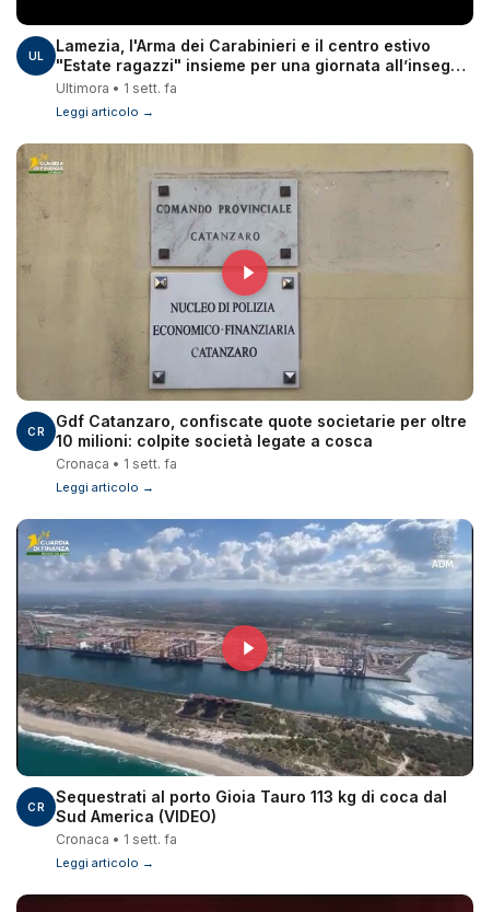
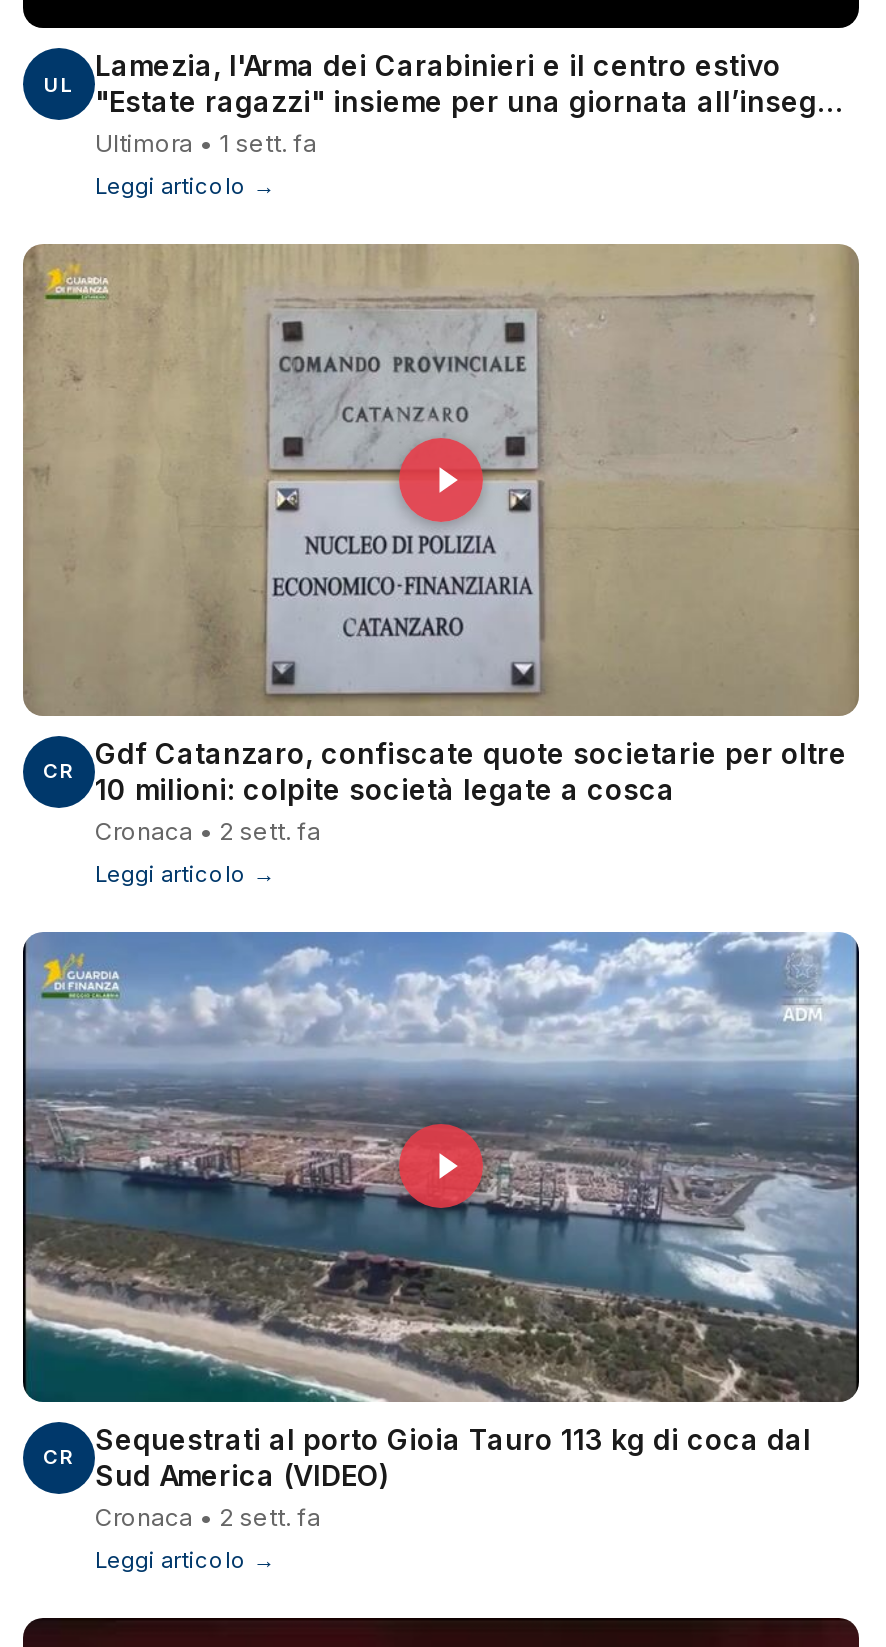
[56,456,177,472] Cronaca • 1 sett. fa -> [95,815,321,845] Cronaca • 2 sett. fa
[56,832,177,848] Cronaca • 1 sett. fa -> [95,1501,321,1531] Cronaca • 2 sett. fa

